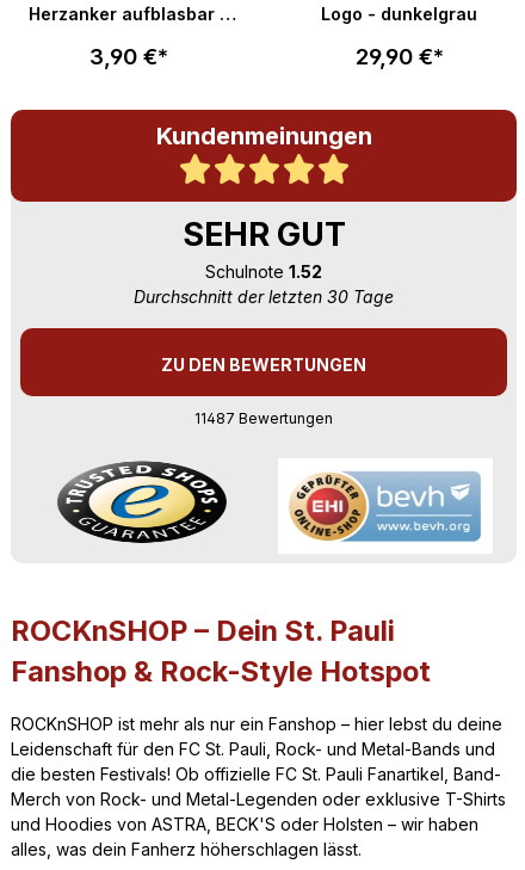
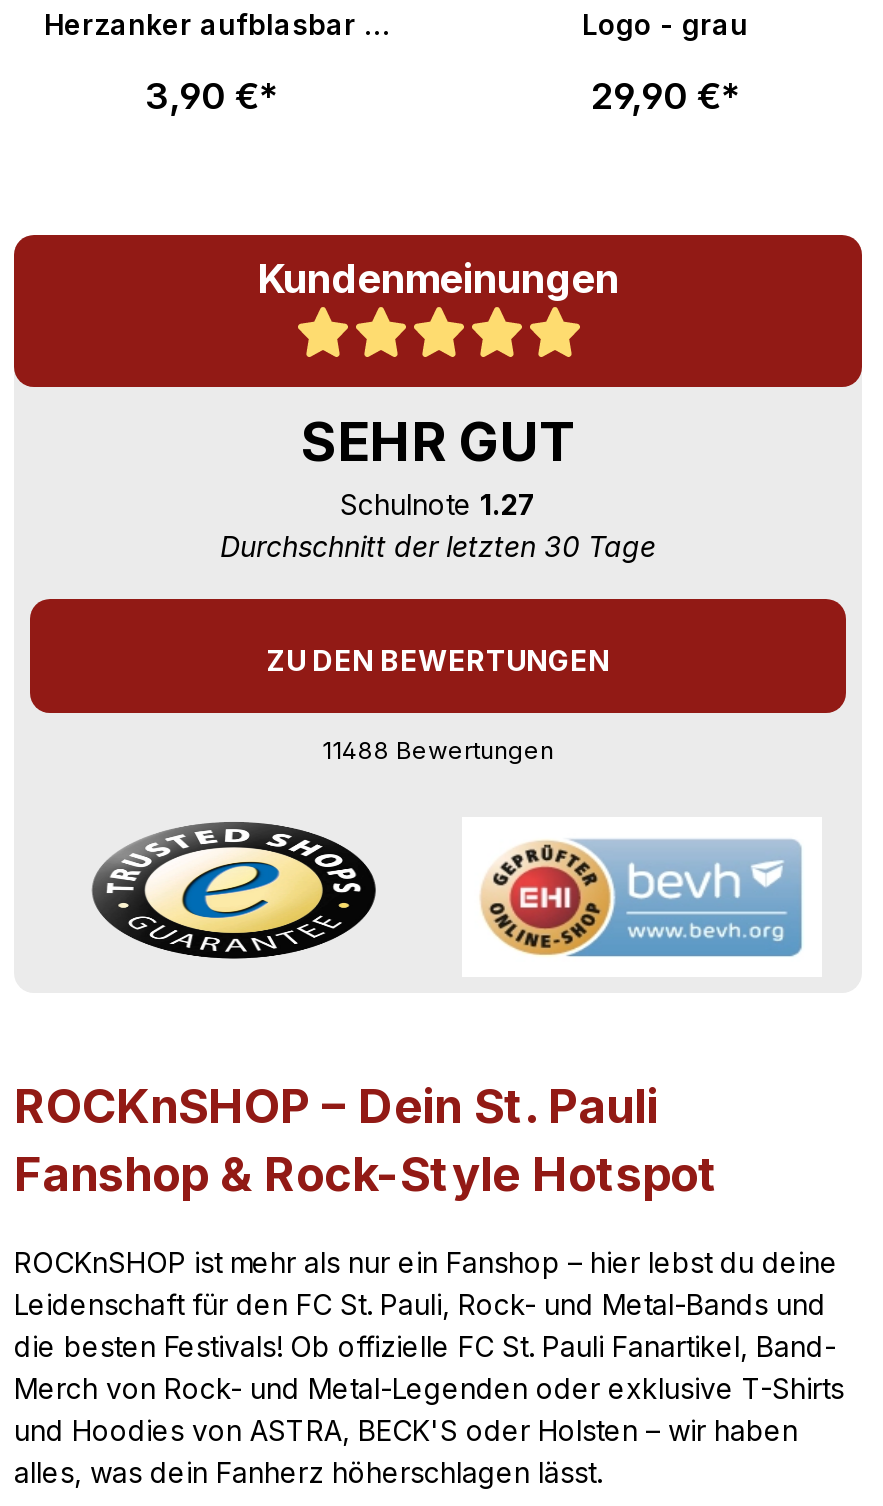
[321,4,477,24] Logo - dunkelgrau -> [582,6,748,40] Logo - grau
[205,261,322,281] Schulnote 1.52 -> [340,487,536,521] Schulnote 1.27
[194,409,333,427] 11487 Bewertungen -> [322,735,554,765] 11488 Bewertungen

